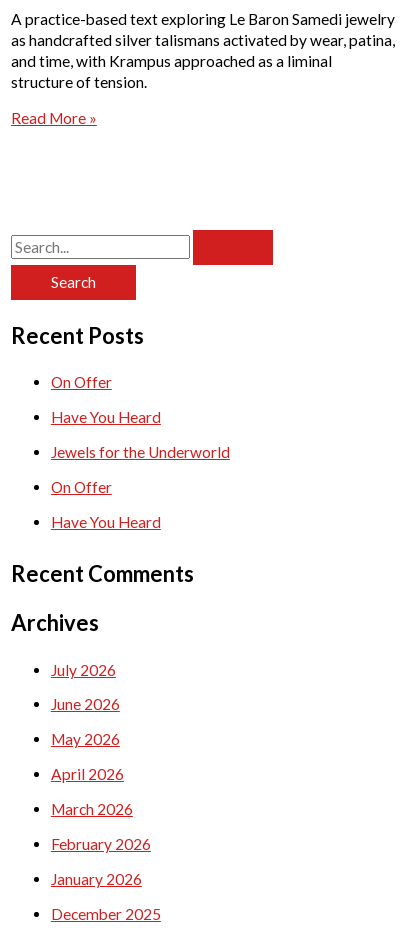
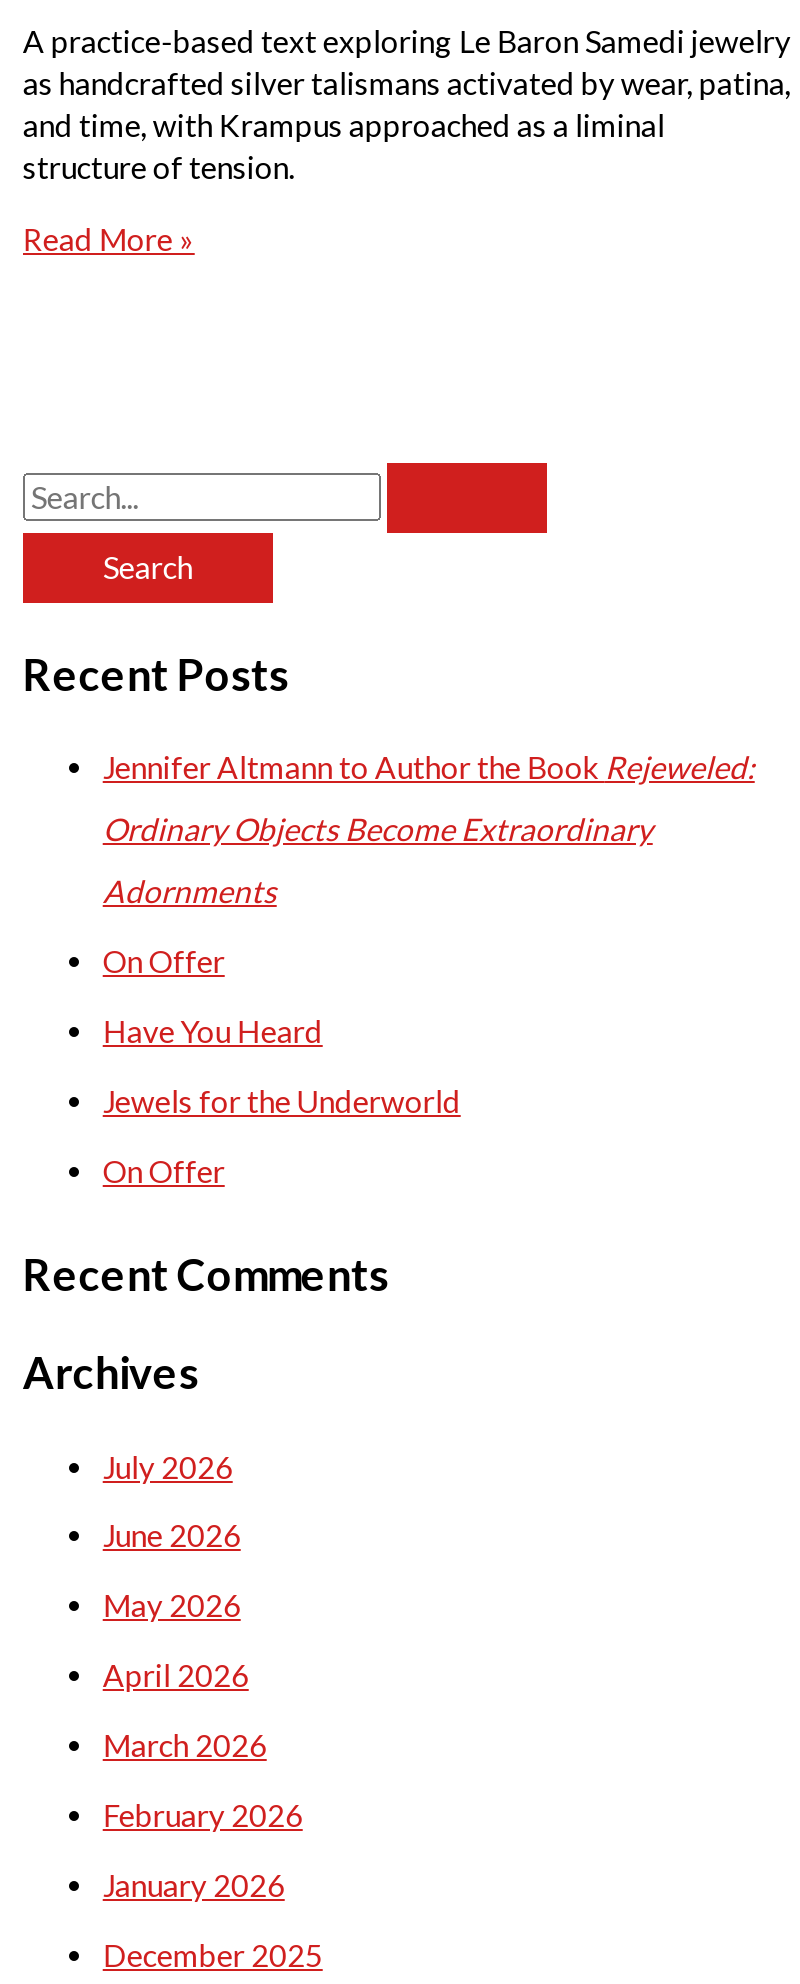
none -> [103,750,755,910] Jennifer Altmann to Author the Book Rejeweled: | Ordinary Objects Become Extraordinary | Adornments
moved [51,373,230,496] -> [103,944,461,1189]: On Offer | Have You Heard | Jewels for the Underworld | On Offer
[51,513,161,531] Have You Heard -> none

